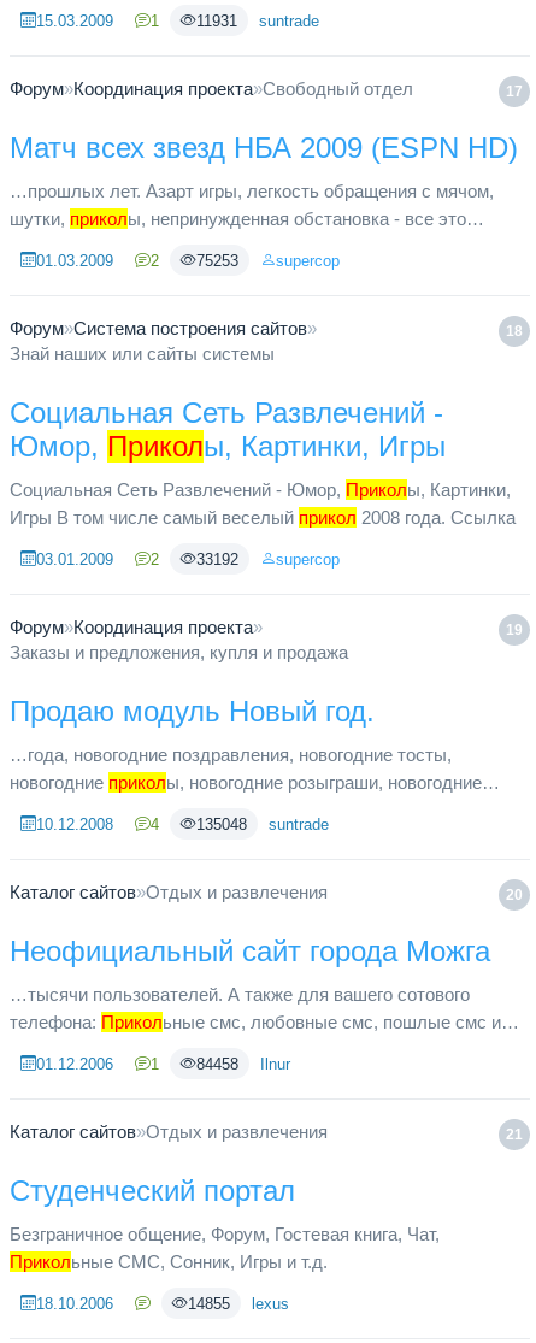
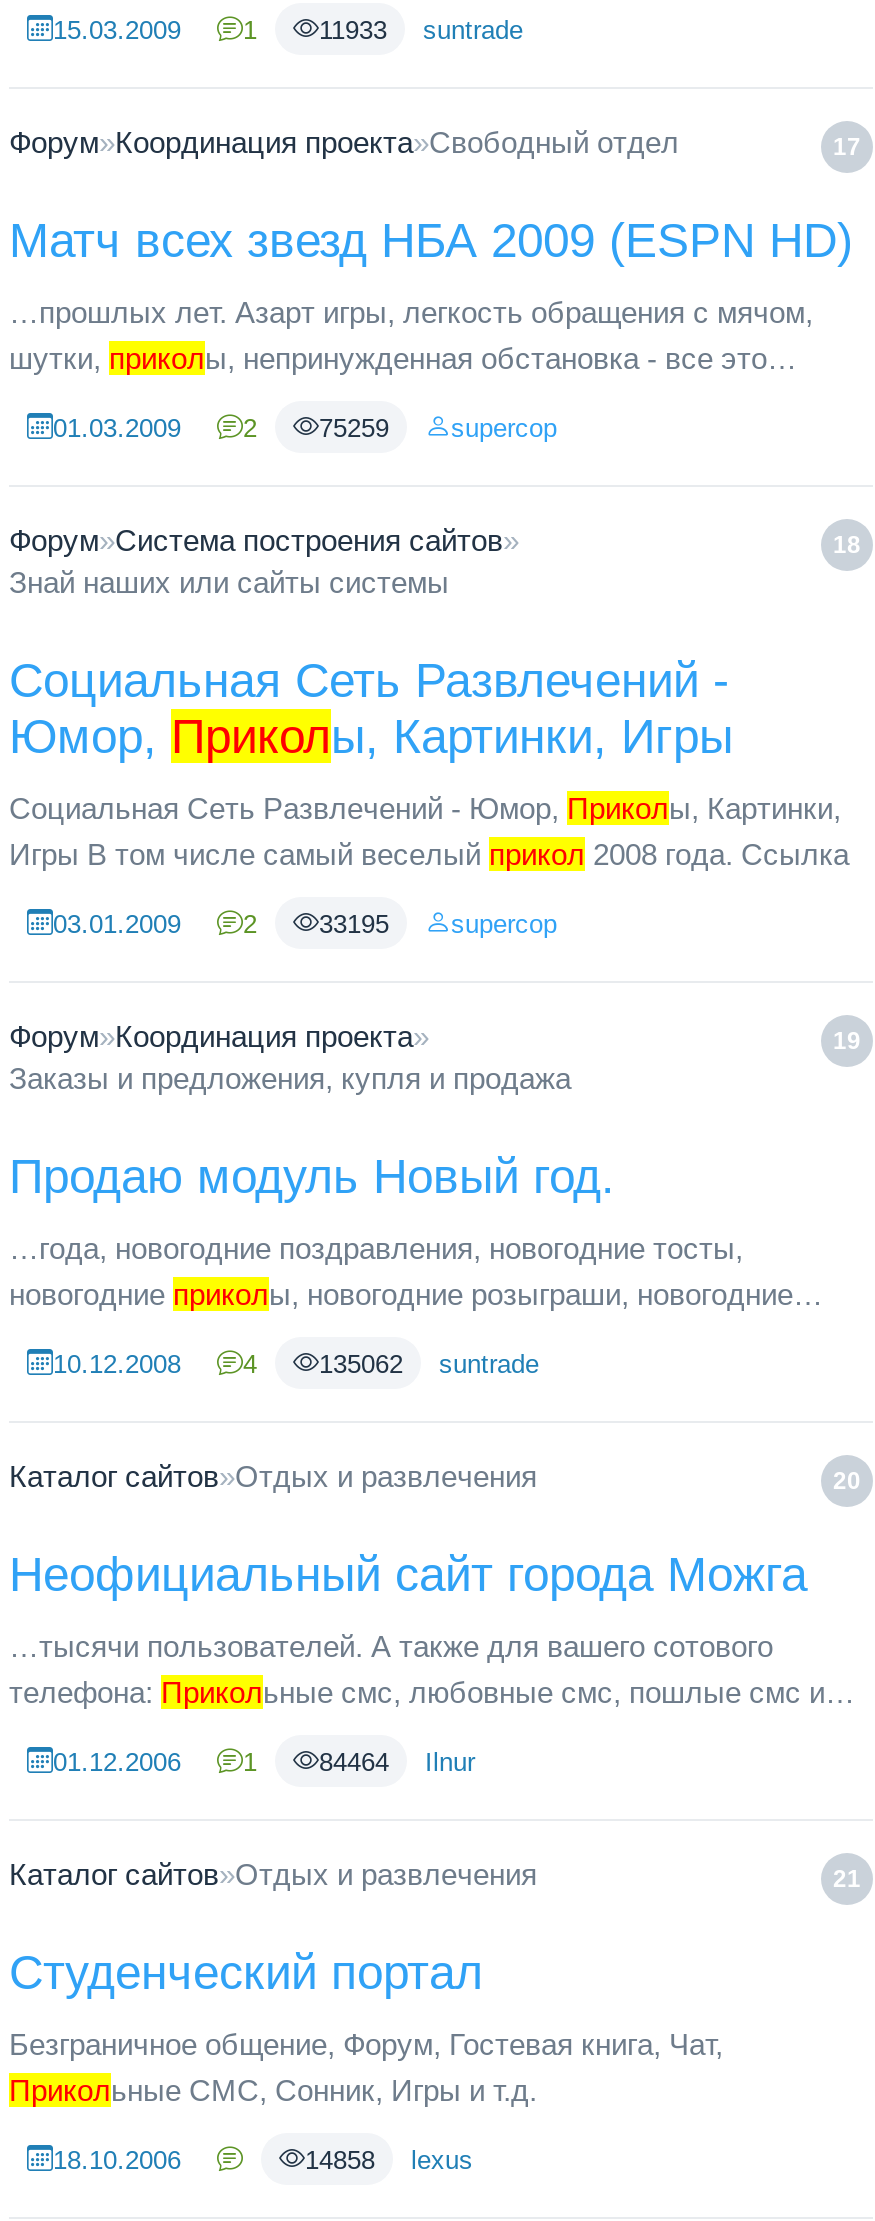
[196,11,319,30] 11931 suntrade -> [319,14,523,44] 11933 suntrade
[196,251,238,269] 75253 -> [319,412,389,442] 75259
[196,550,238,568] 33192 -> [319,908,389,938] 33195
[196,815,329,833] 135048 suntrade -> [319,1348,539,1378] 135062 suntrade
[196,1055,290,1073] 84458 Ilnur -> [319,1746,475,1776] 84464 Ilnur
[188,1294,289,1312] 14855 lexus -> [305,2144,473,2174] 14858 lexus

